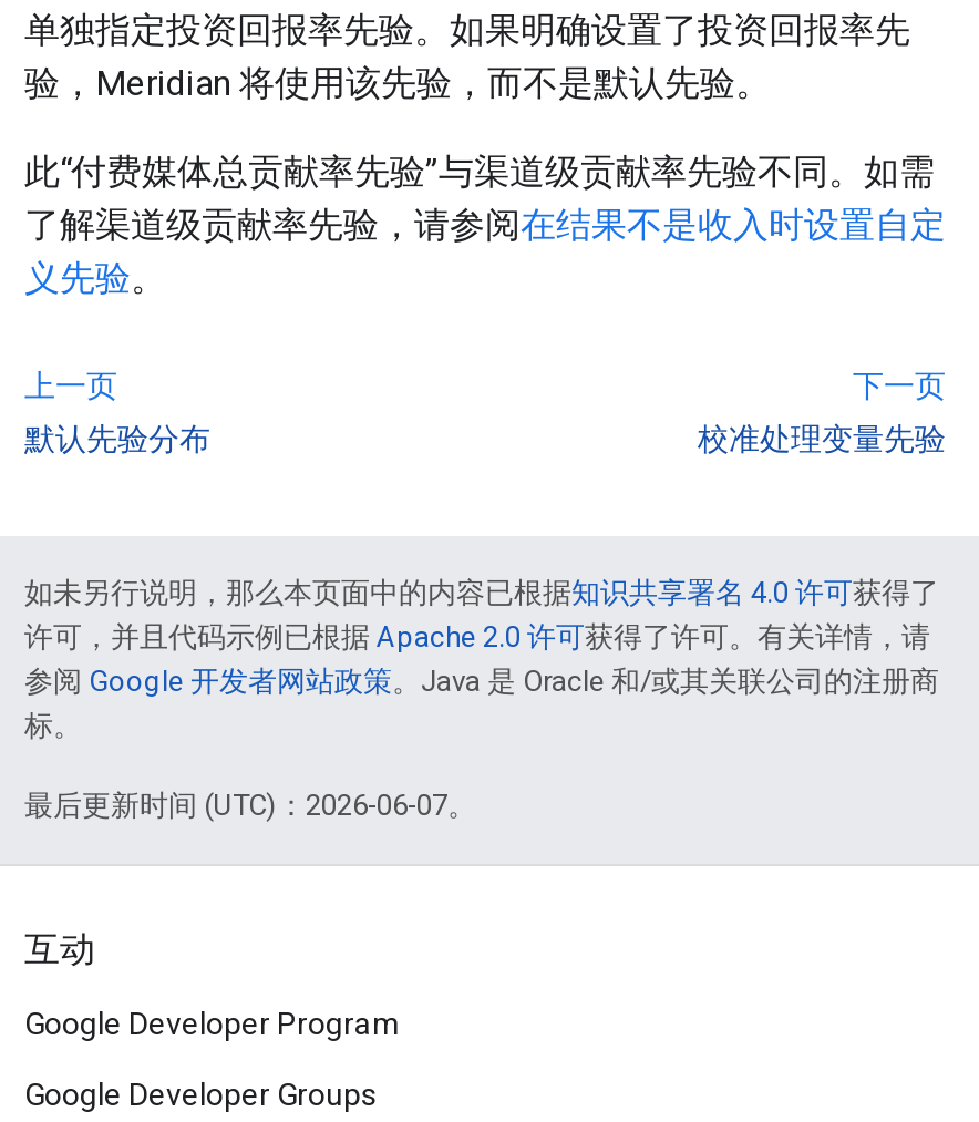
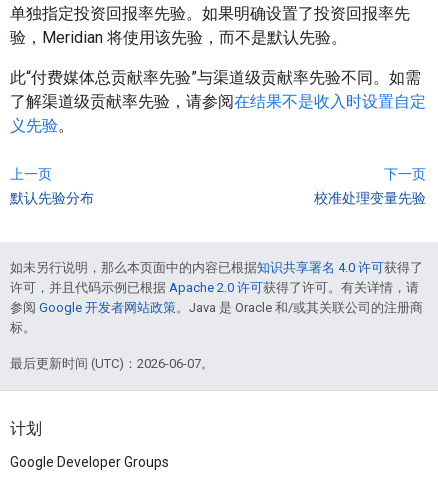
[24,928,401,1041] 互动 | Google Developer Program -> [10,419,42,439] 计划

